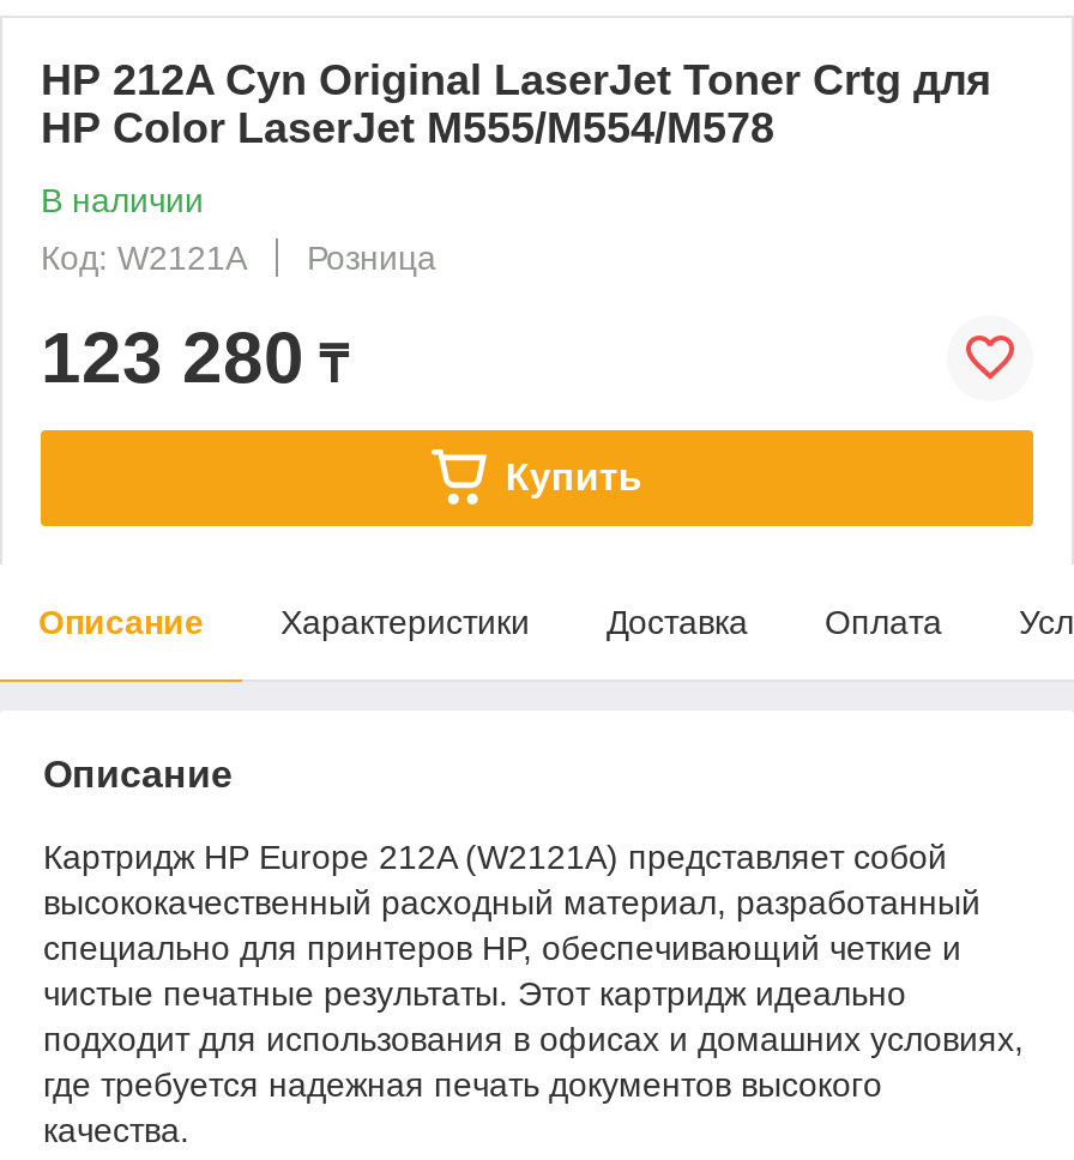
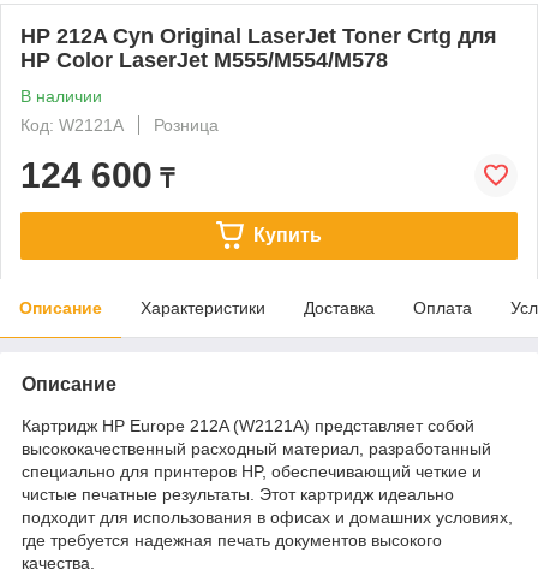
[41,317,348,396] 123 280 ₸ -> [20,155,174,195] 124 600 ₸

